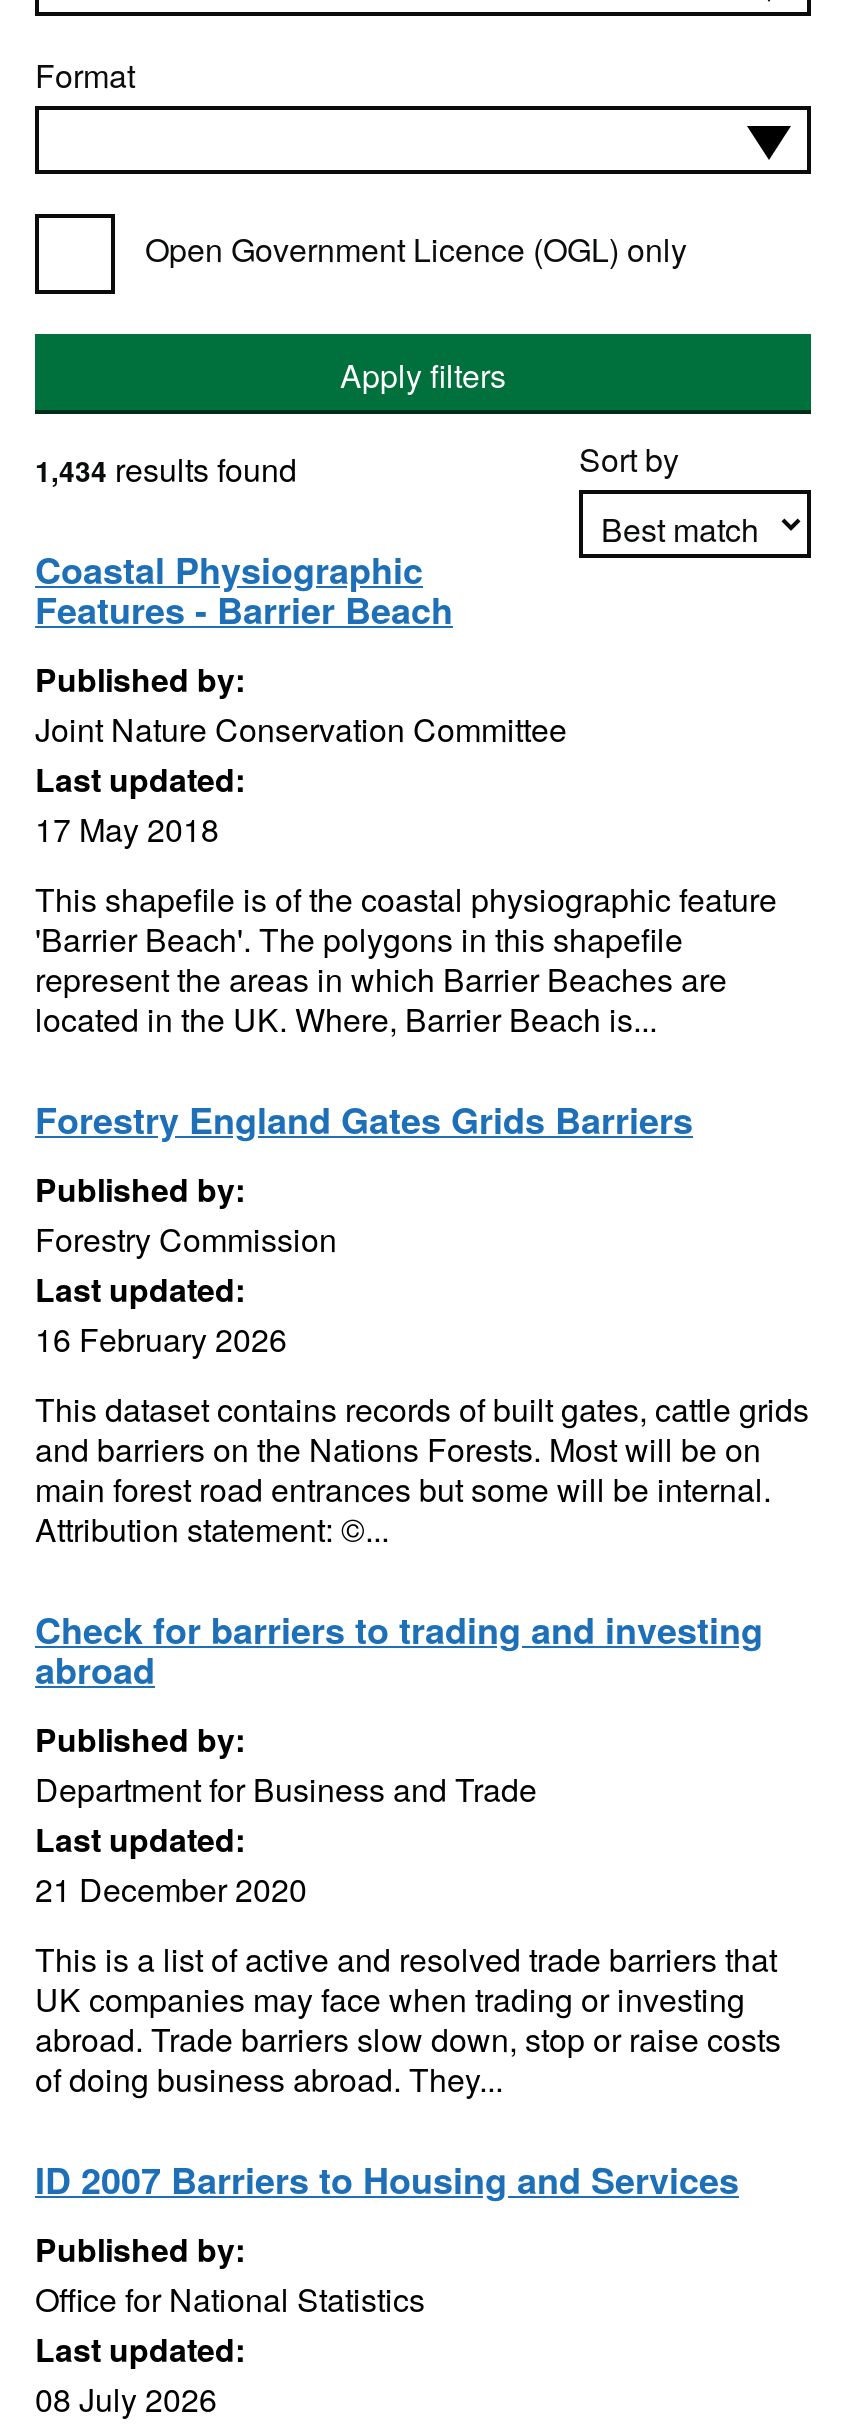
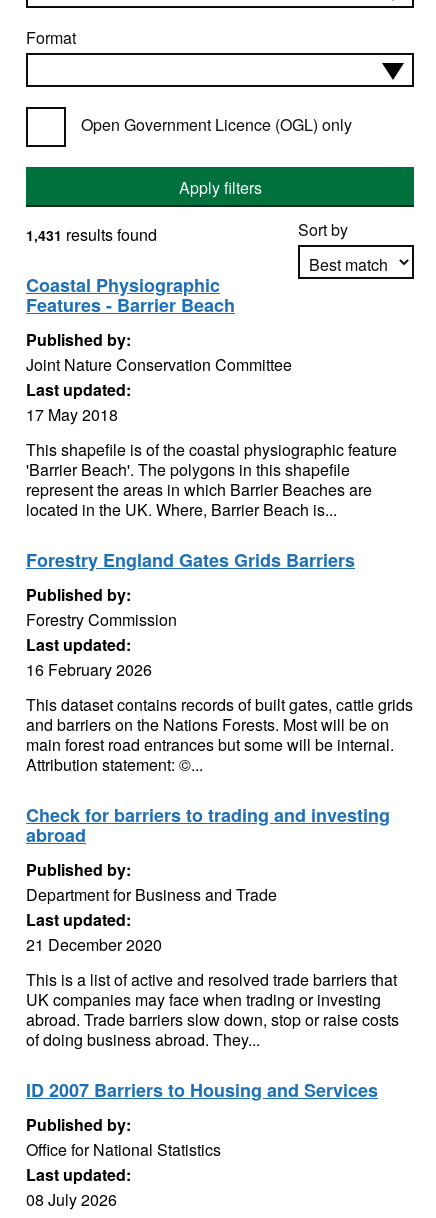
[35,446,297,492] 1,434 results found -> [26,223,157,246] 1,431 results found

